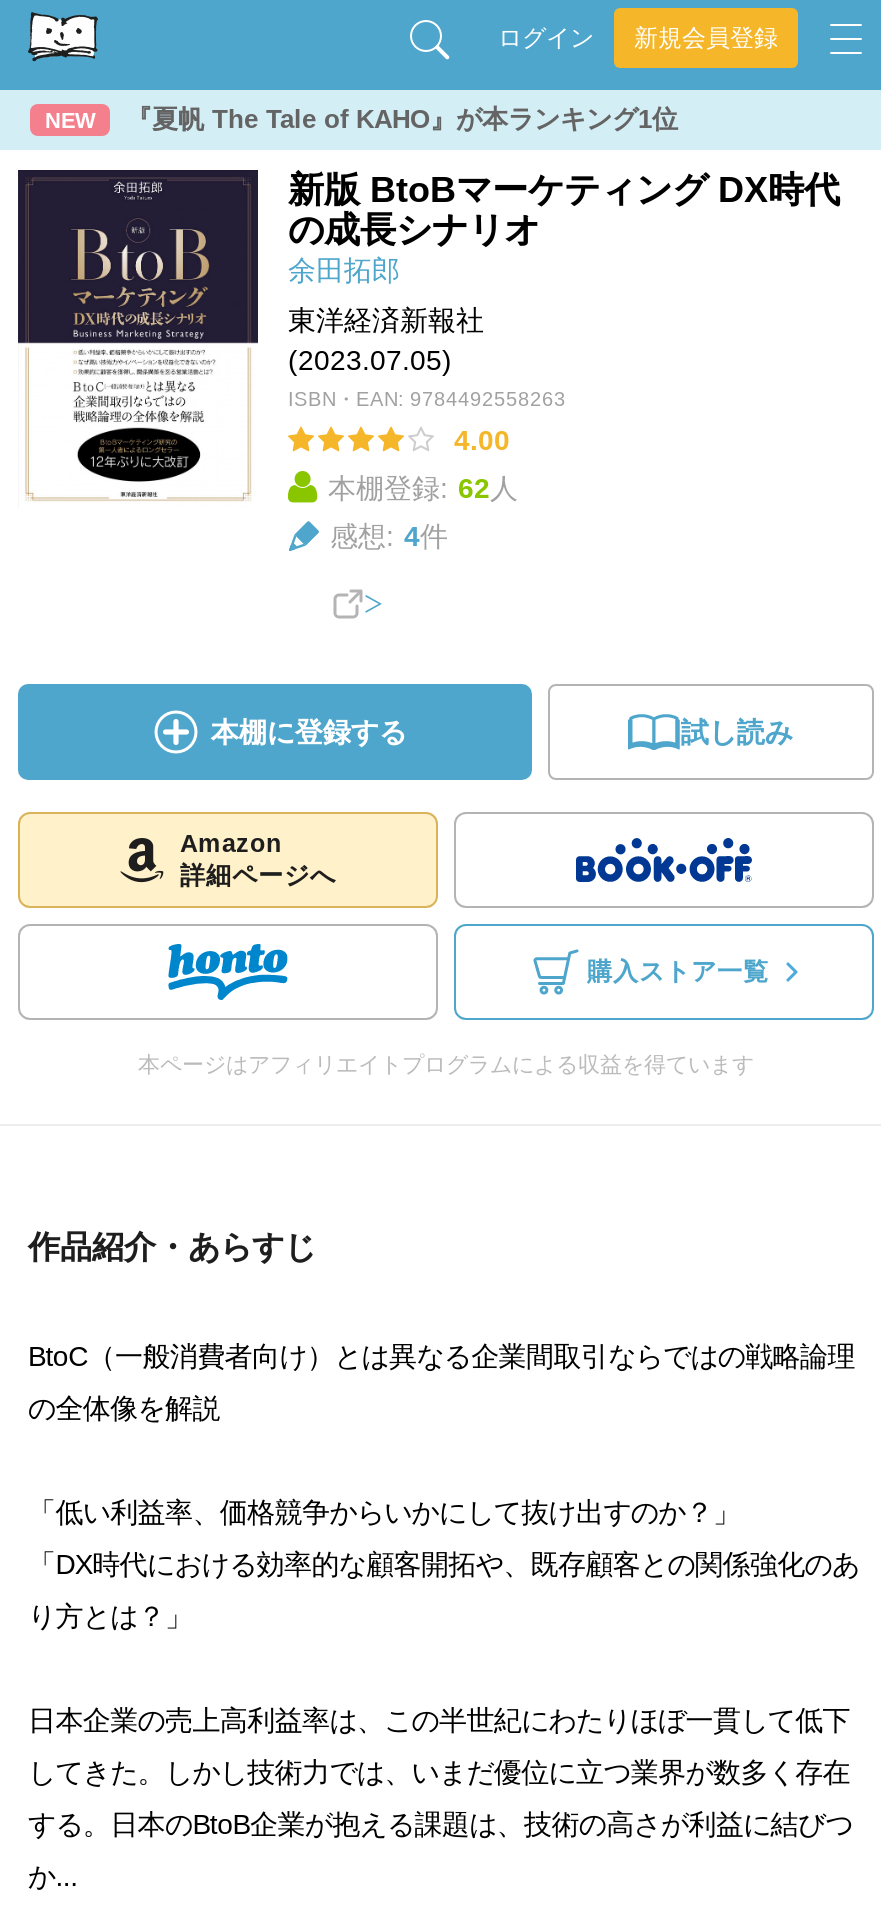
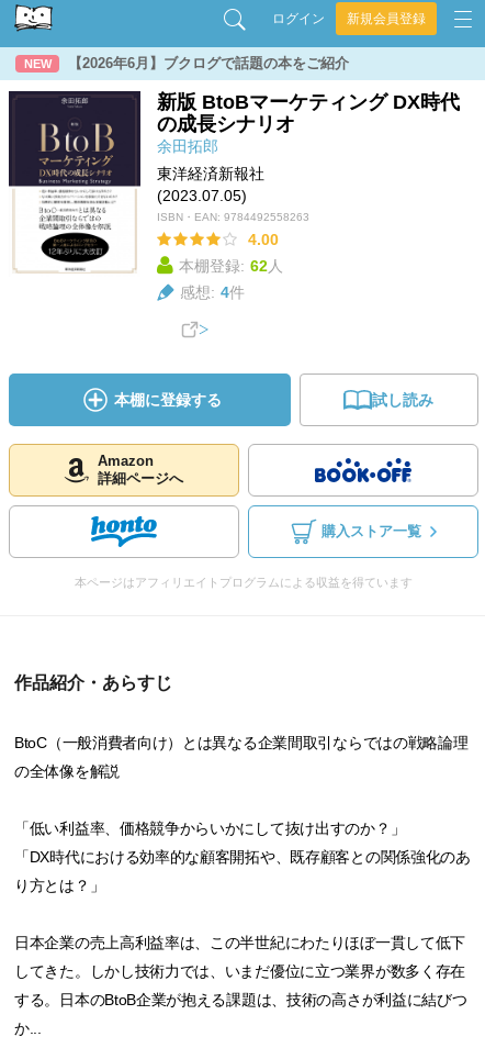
[126,104,678,134] 『夏帆 The Tale of KAHO』が本ランキング1位 -> [68,55,349,71] 【2026年6月】ブクログで話題の本をご紹介

